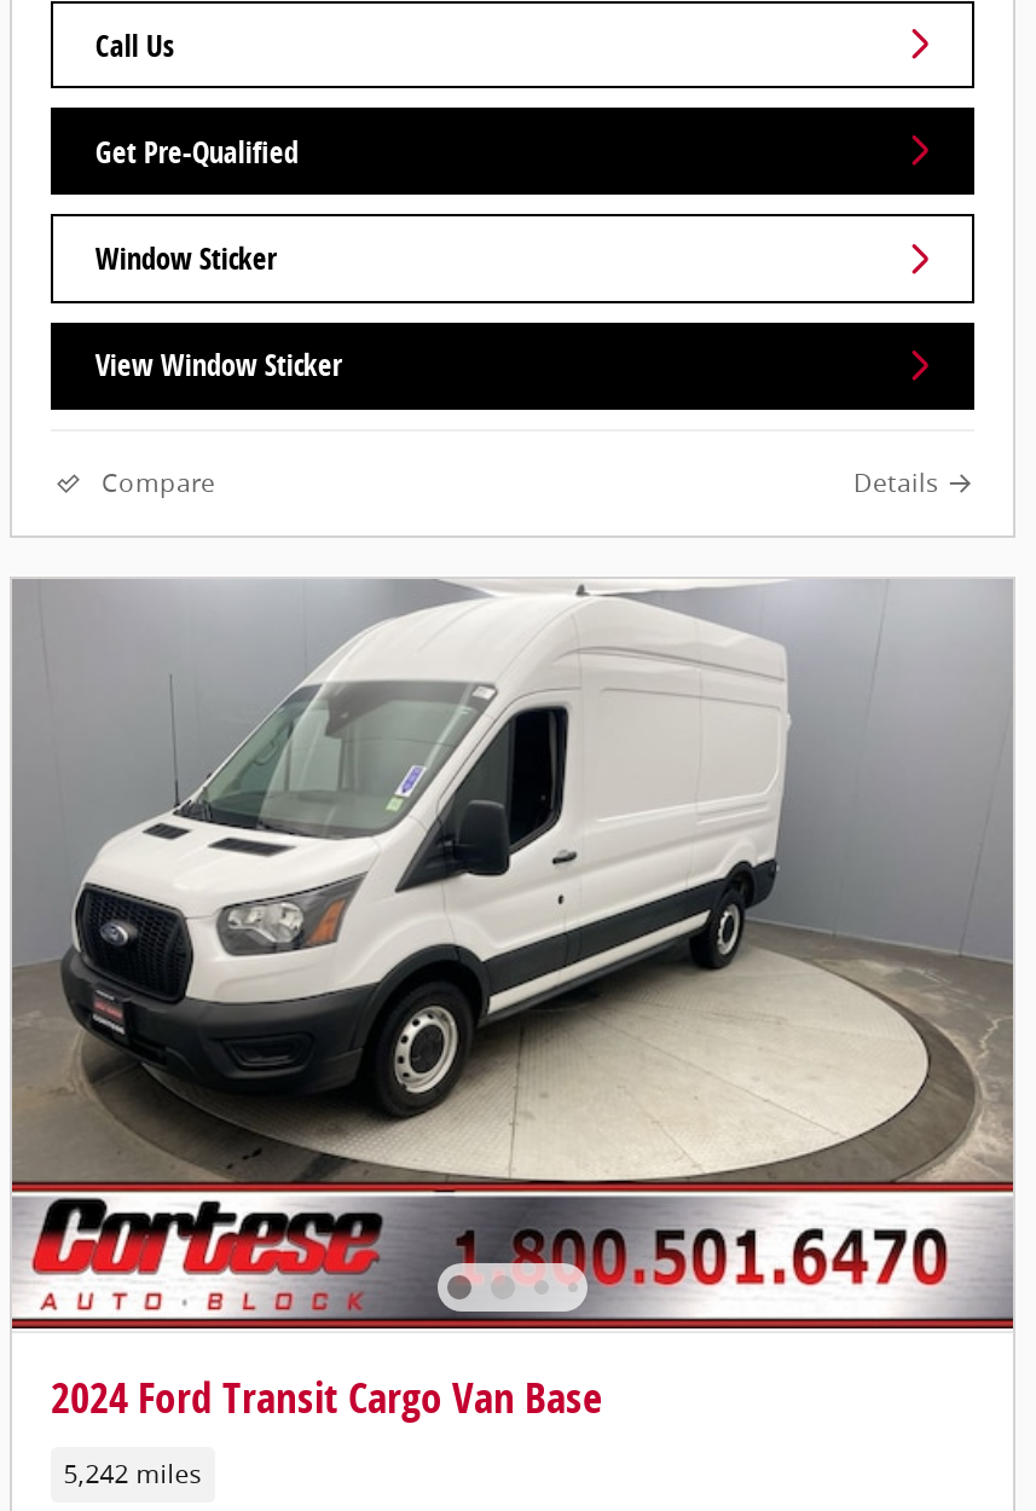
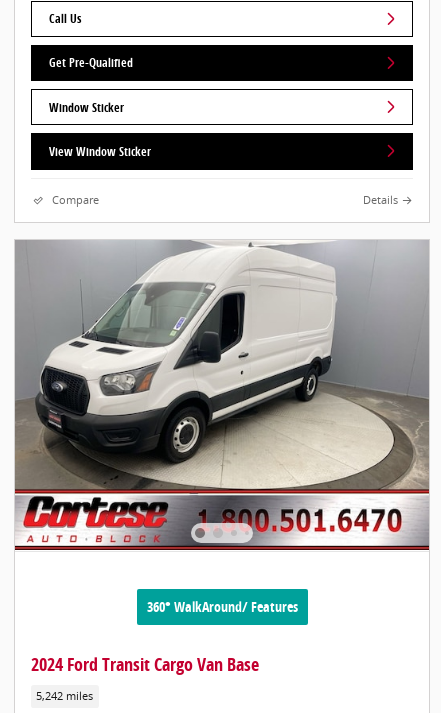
none -> [146,597,297,616] 360° WalkAround/ Features

